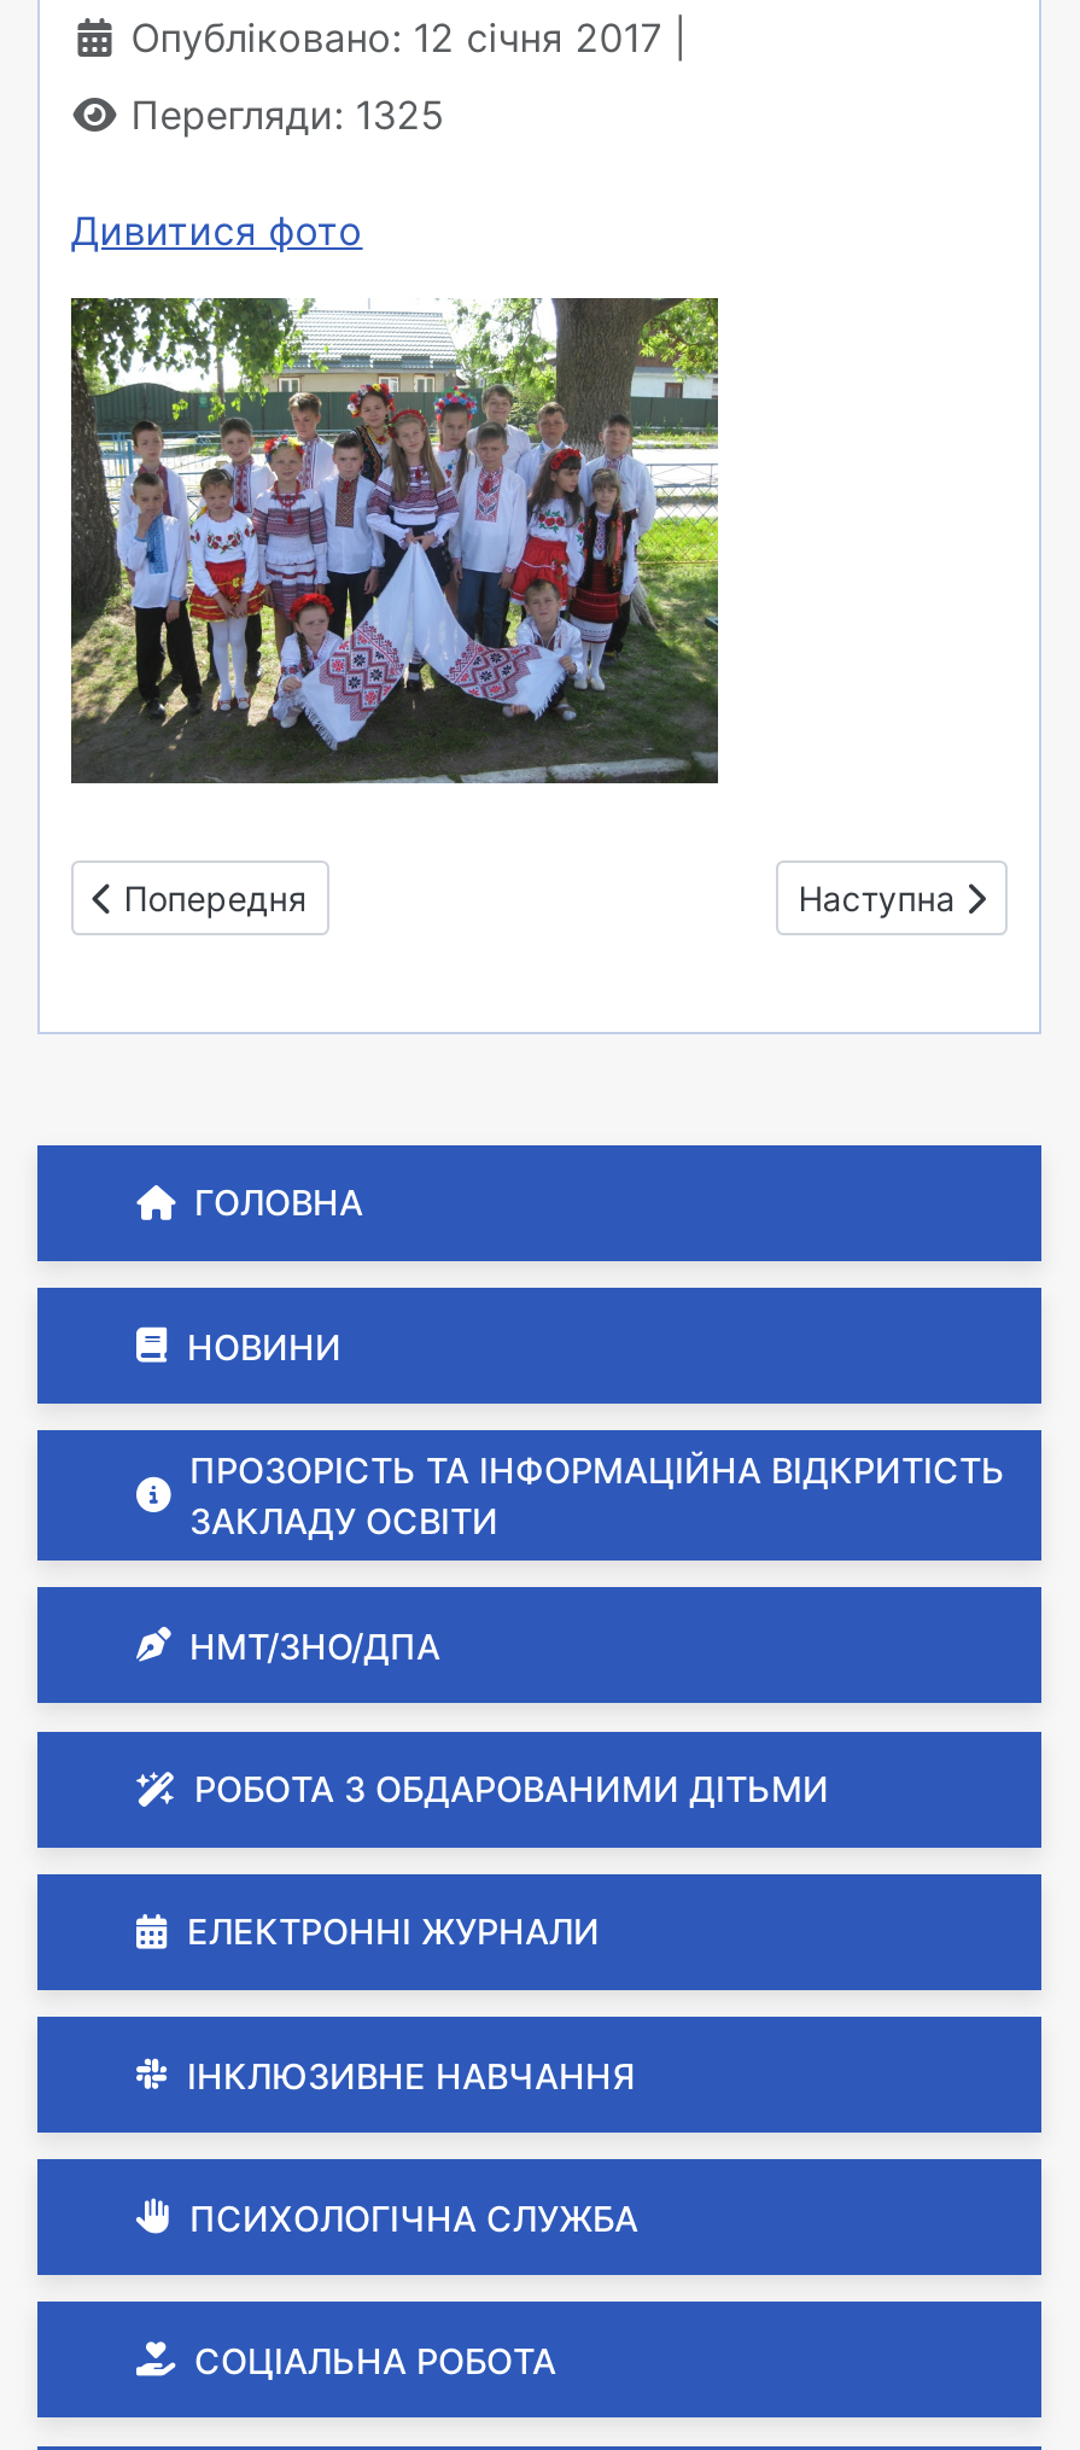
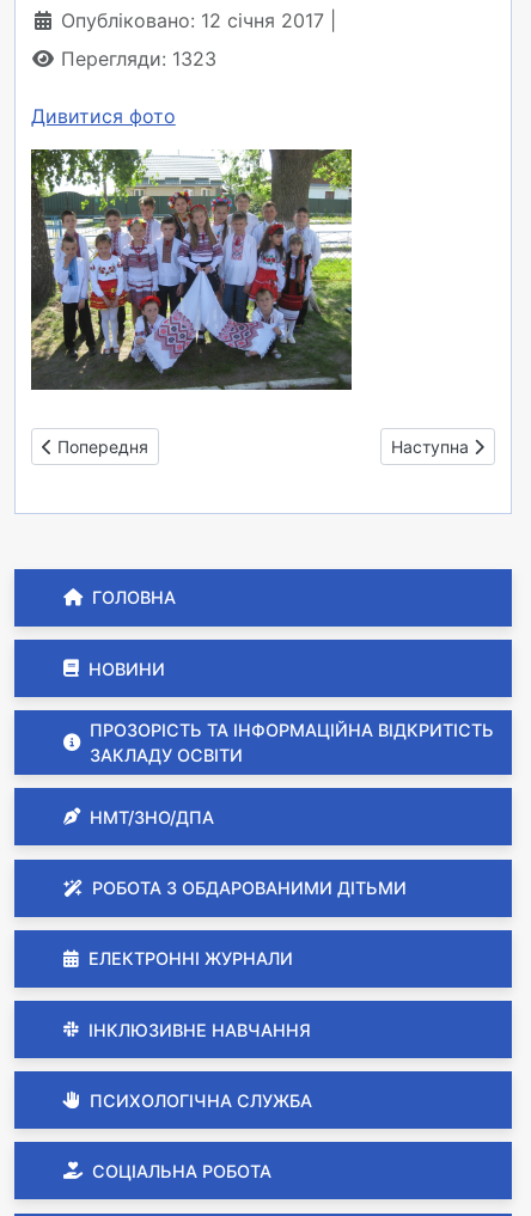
[131,91,445,140] Перегляди: 1325 -> [61,47,216,71] Перегляди: 1323

